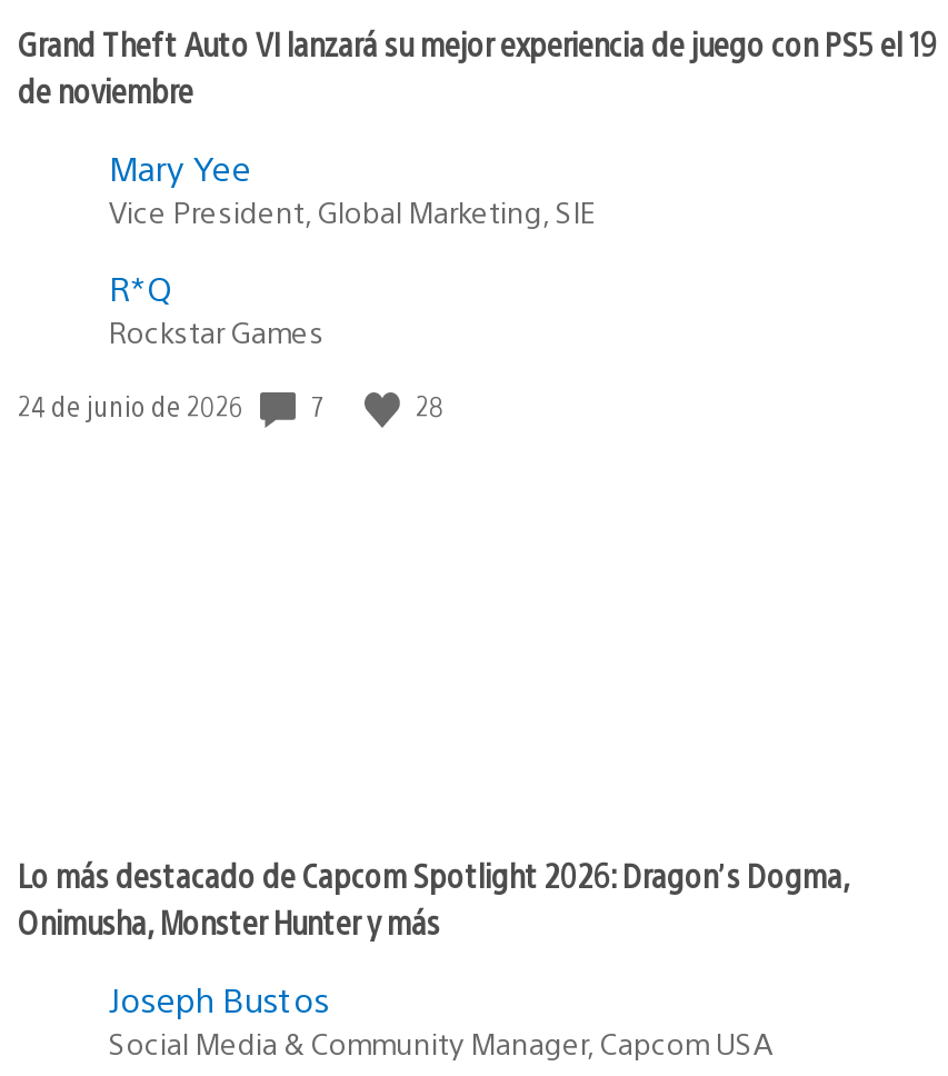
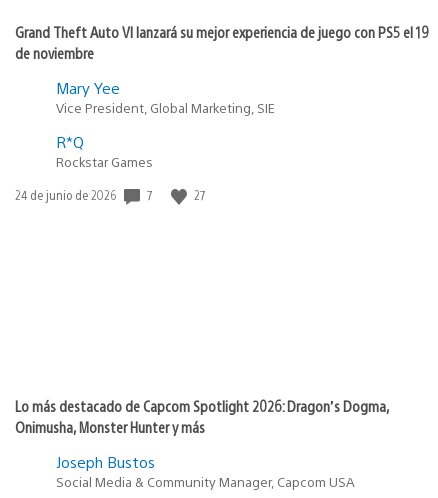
[416,386,442,424] 28 -> [194,186,205,203] 27

